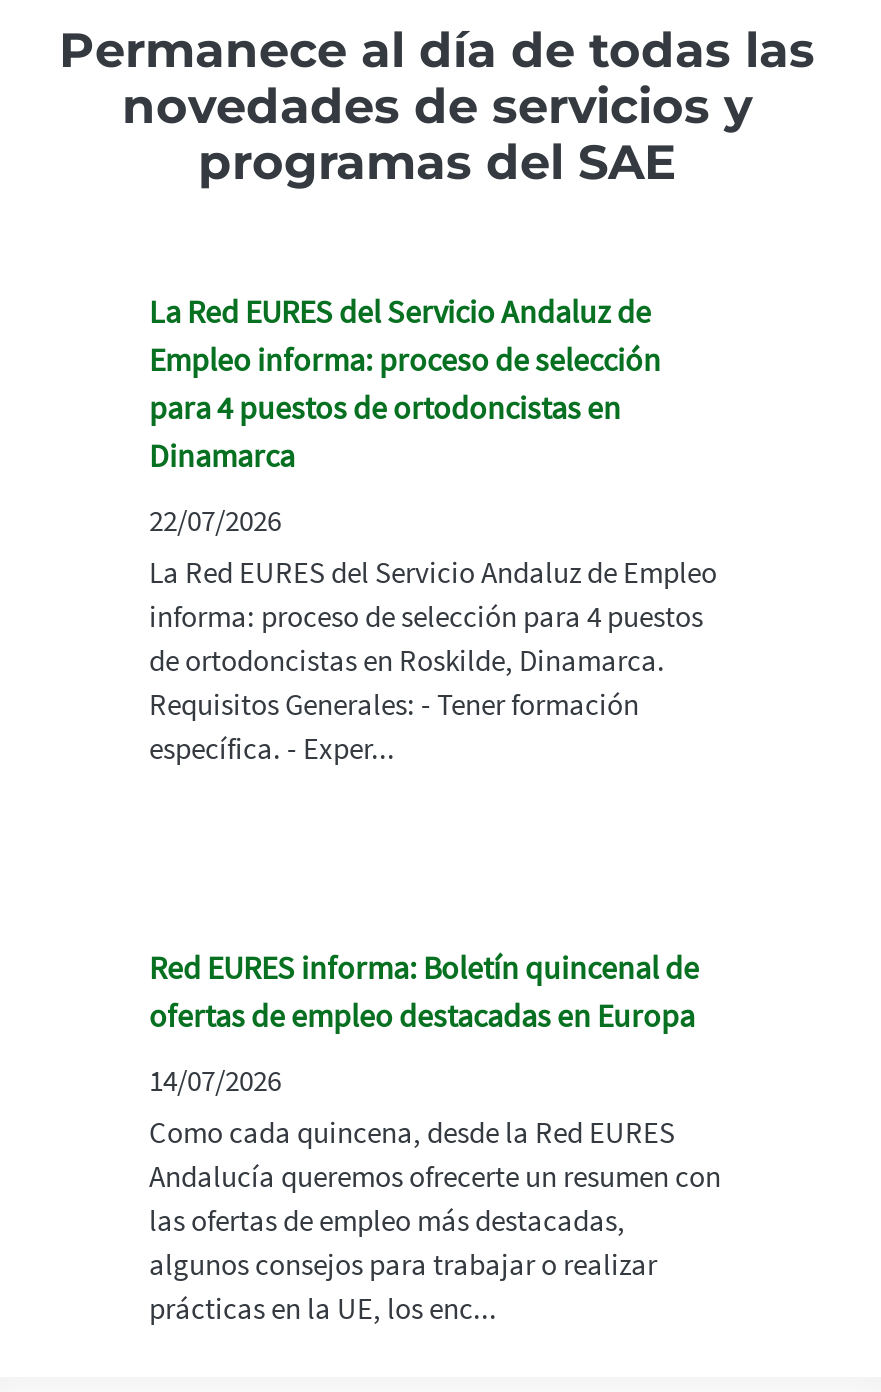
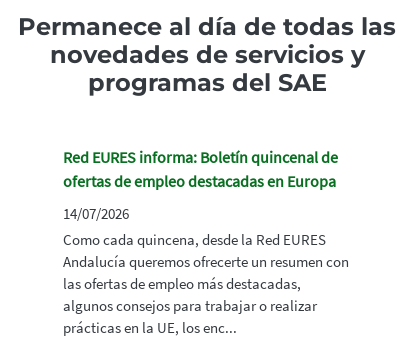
[149,290,717,766] La Red EURES del Servicio Andaluz de | Empleo informa: proceso de selección | para 4 puestos de ortodoncistas en | Dinamarca | 22/07/2026 | La Red EURES del Servicio Andaluz de Empleo | informa: proceso de selección para 4 puestos | de ortodoncistas en Roskilde, Dinamarca. | Requisitos Generales: - Tener formación | específica. - Exper... -> none

